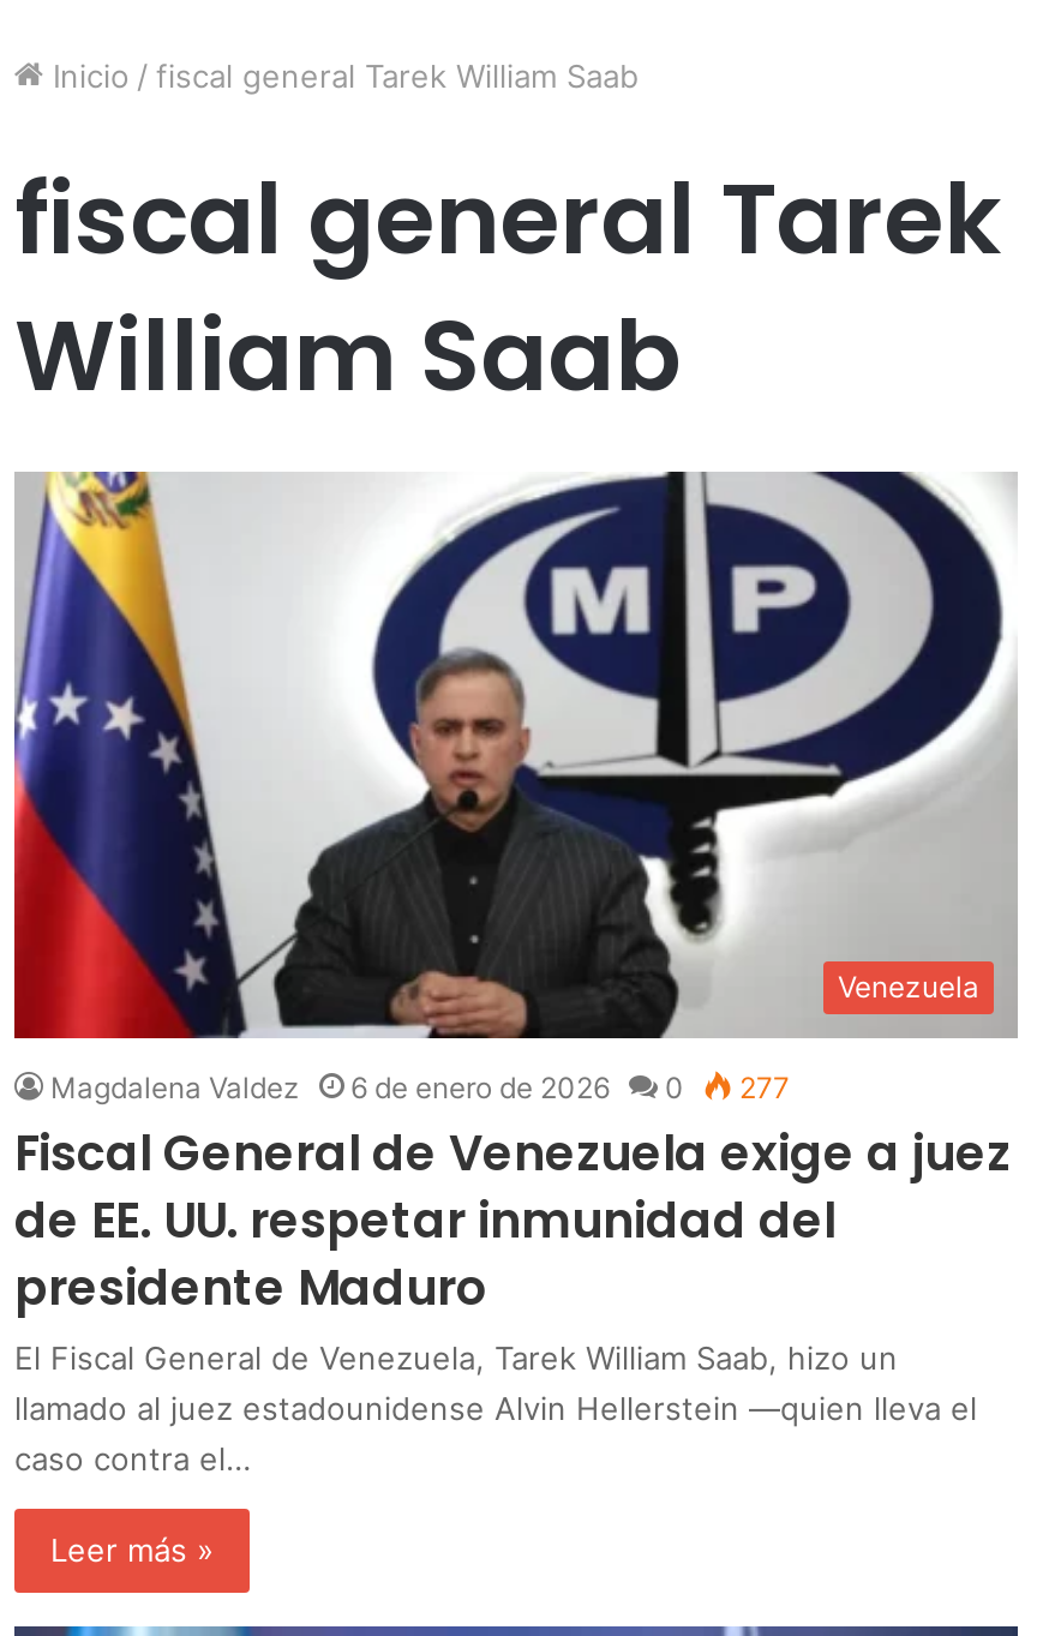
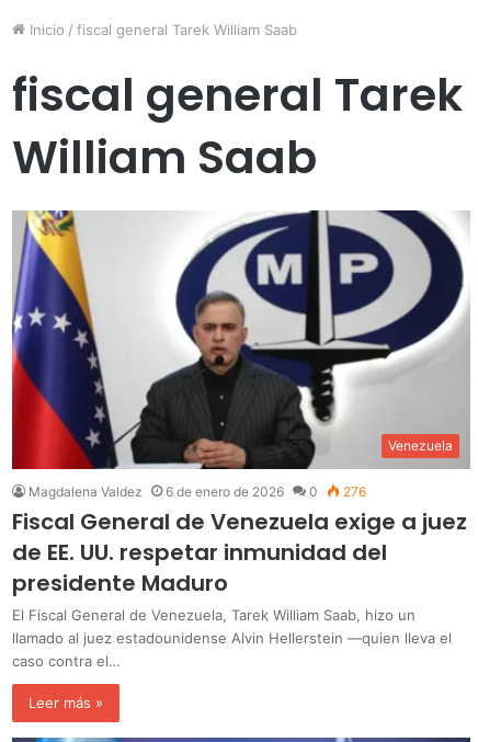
[50,1069,790,1105] Magdalena Valdez 6 de enero de 2026 0 277 -> [29,483,366,500] Magdalena Valdez 6 de enero de 2026 0 276

